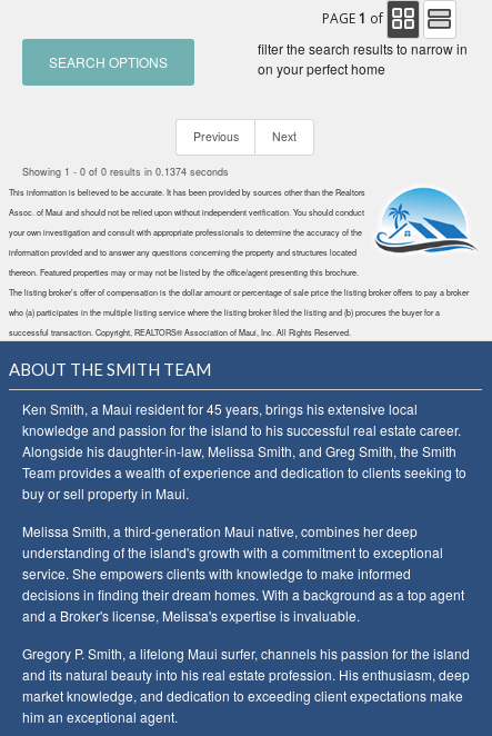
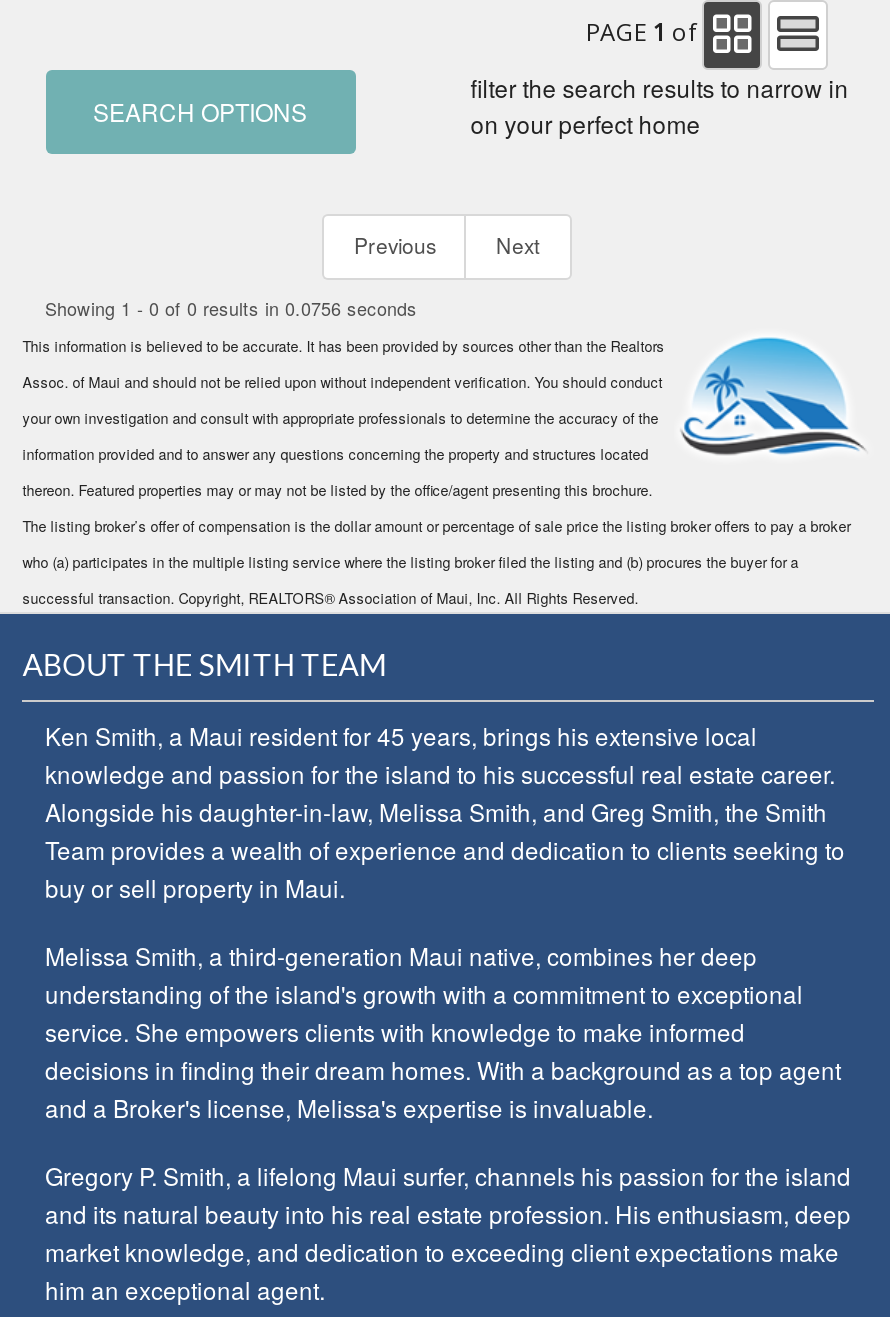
[22,164,228,179] Showing 1 - 0 of 0 results in 0.1374 seconds -> [45,296,417,322] Showing 1 - 0 of 0 results in 0.0756 seconds

